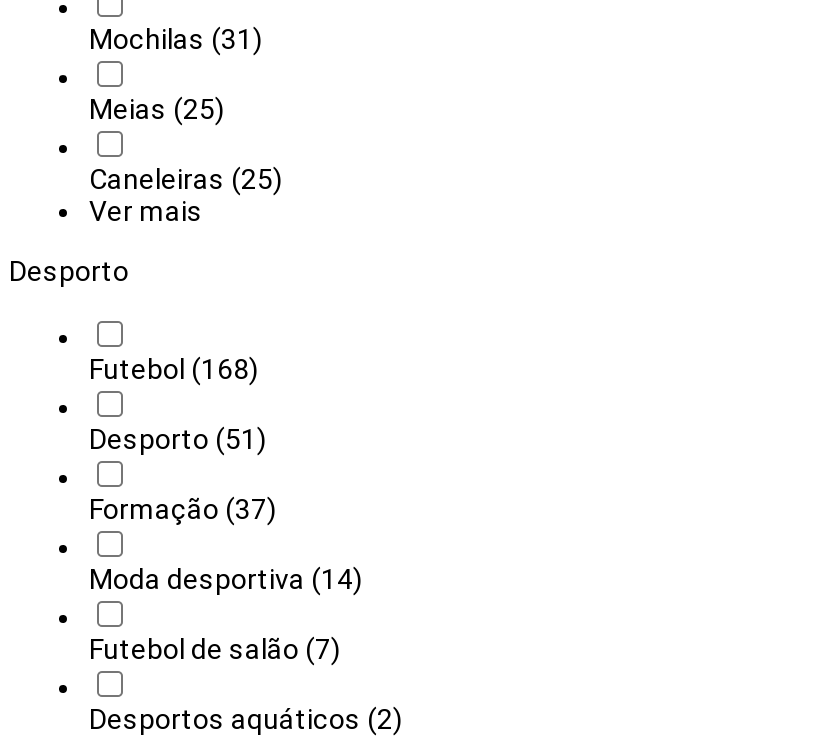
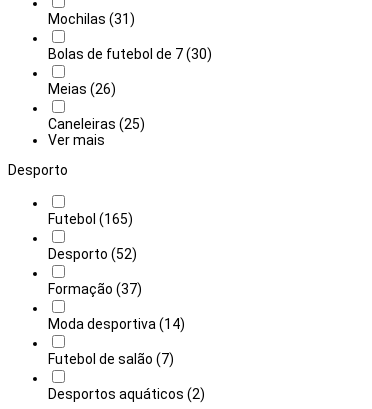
[89,93,225,125] Meias (25) -> [48,46,212,97] Bolas de futebol de 7 (30) | Meias (26)
[89,353,259,385] Futebol (168) -> [48,211,133,227] Futebol (165)
[89,423,267,455] Desporto (51) -> [48,246,137,262] Desporto (52)

